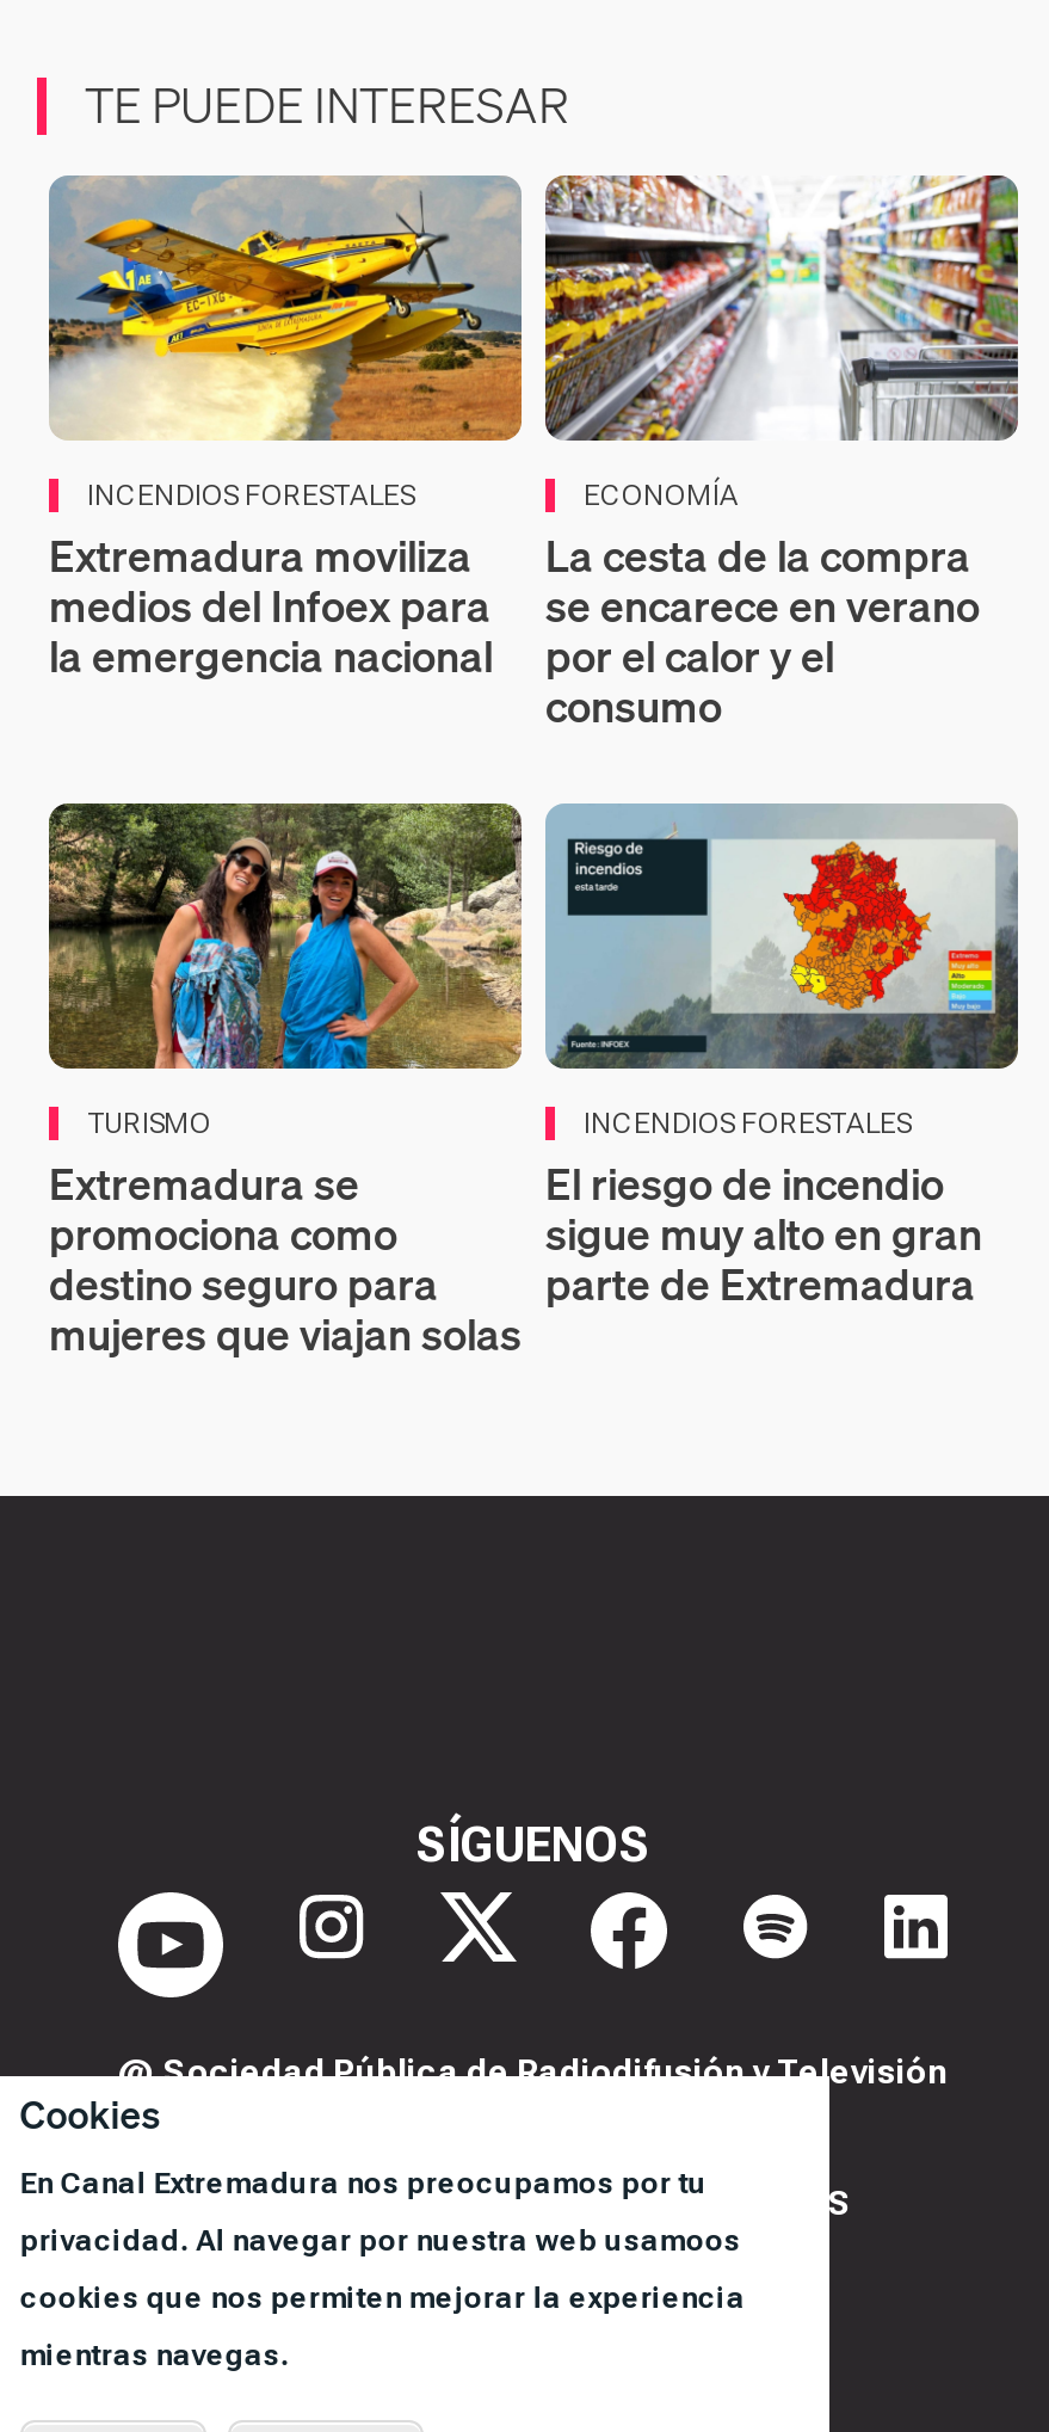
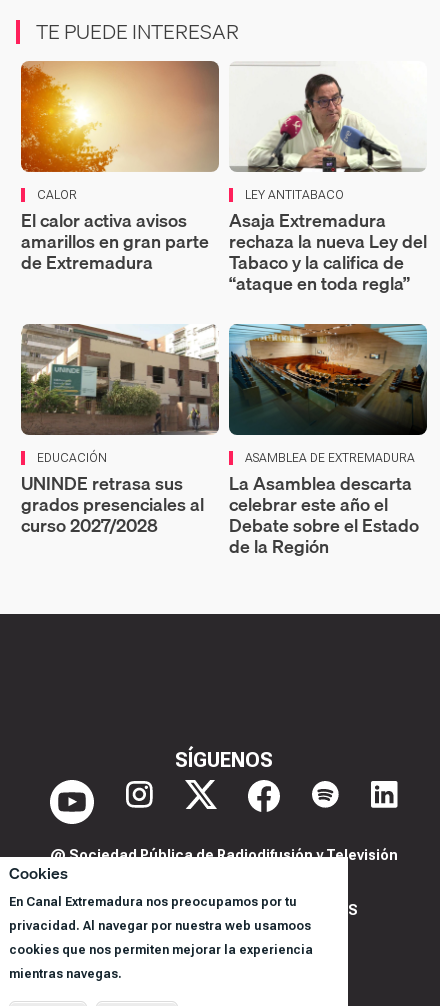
[47,176,522,691] [image] | INCENDIOS FORESTALES | Extremadura moviliza | medios del Infoex para | la emergencia nacional -> [20,60,219,277] [image] | CALOR | El calor activa avisos | amarillos en gran parte | de Extremadura
[543,173,1020,741] [image] | ECONOMÍA | La cesta de la compra | se encarece en verano | por el calor y el | consumo -> [229,61,427,298] [image] | LEY ANTITABACO | Asaja Extremadura | rechaza la nueva Ley del | Tabaco y la califica de | “ataque en toda regla”
[47,801,524,1370] [image] | TURISMO | Extremadura se | promociona como | destino seguro para | mujeres que viajan solas -> [20,324,220,540] [image] | EDUCACIÓN | UNINDE retrasa sus | grados presenciales al | curso 2027/2028
[545,804,1018,1320] [image] | INCENDIOS FORESTALES | El riesgo de incendio | sigue muy alto en gran | parte de Extremadura -> [229,323,427,561] [image] | ASAMBLEA DE EXTREMADURA | La Asamblea descarta | celebrar este año el | Debate sobre el Estado | de la Región

